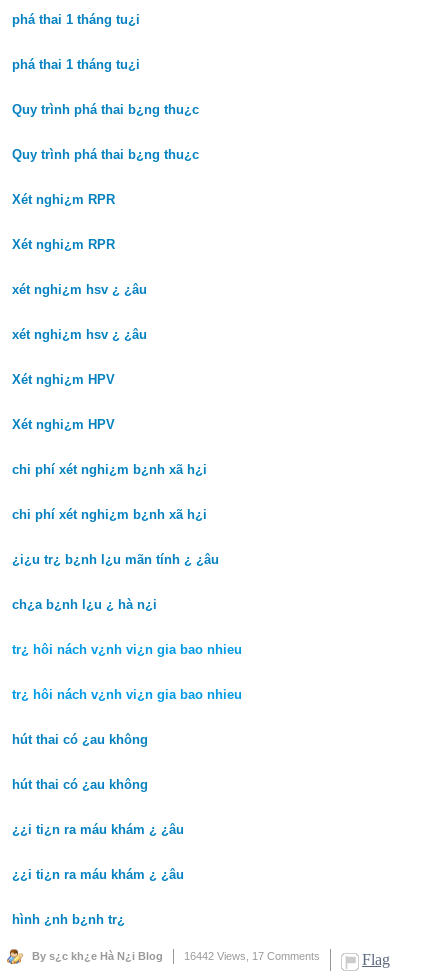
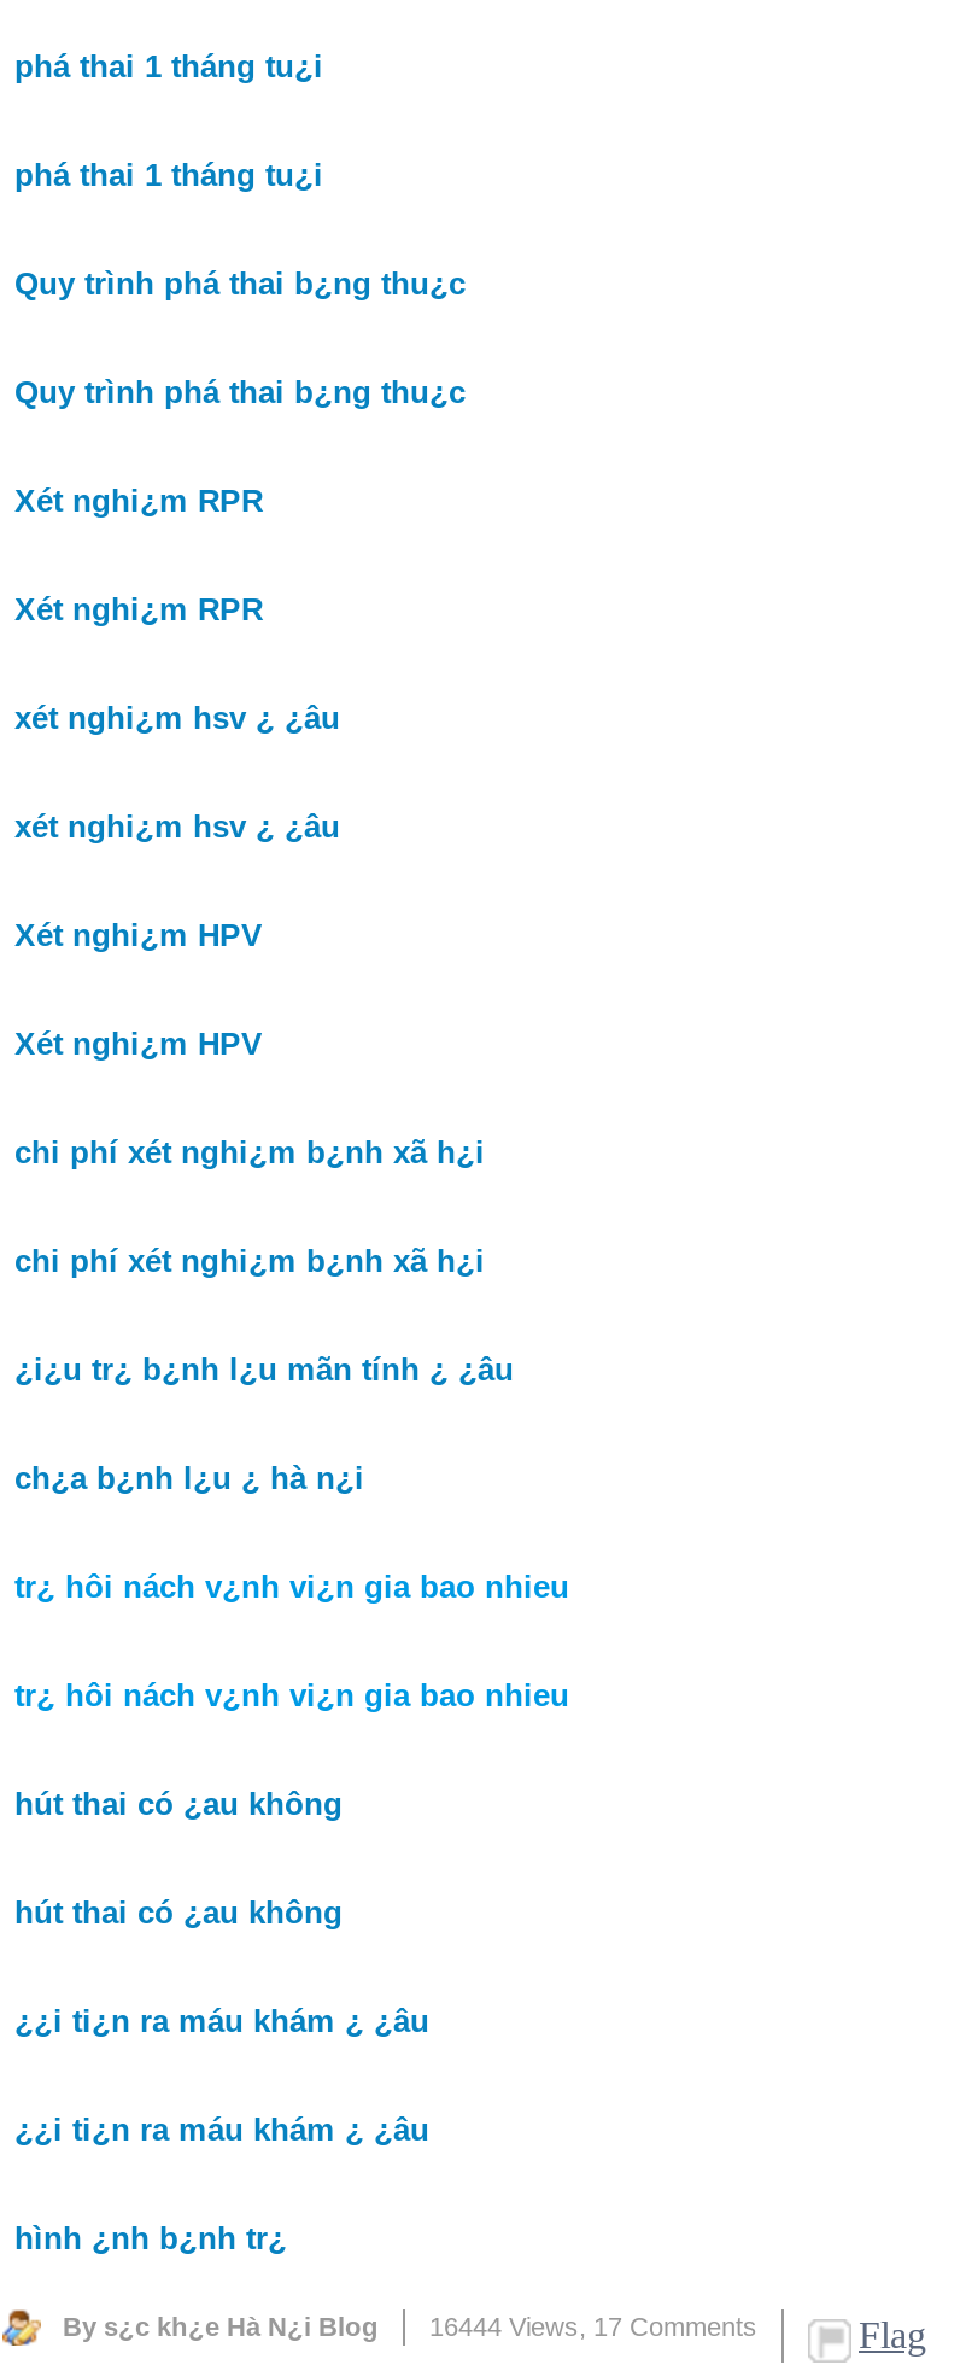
[184,949,320,961] 16442 Views, 17 Comments -> [429,2311,757,2340] 16444 Views, 17 Comments

